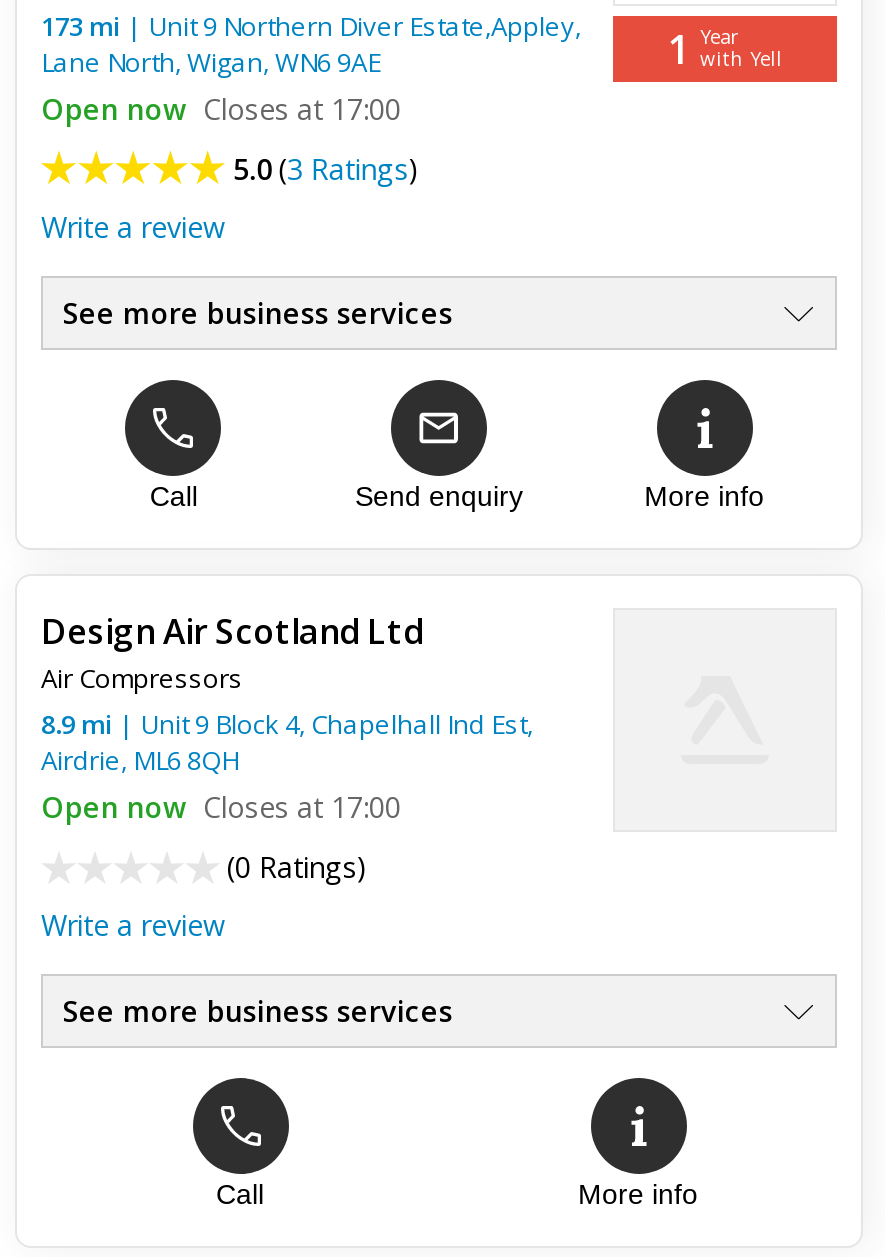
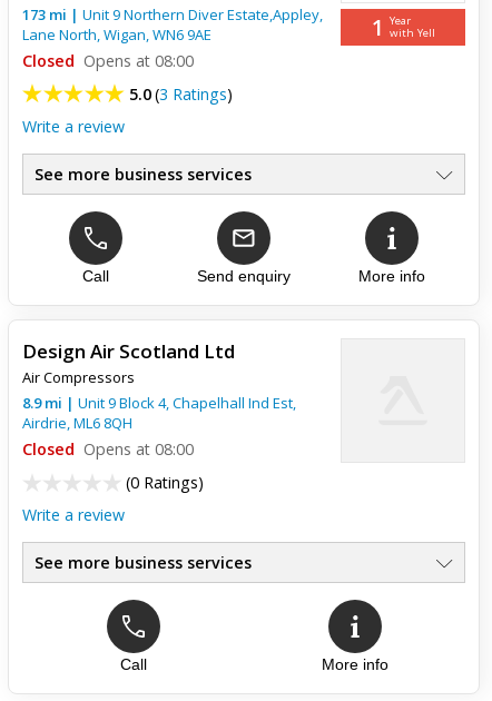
[41,90,401,128] Open now Closes at 17:00 -> [22,50,194,71] Closed Opens at 08:00
[41,788,401,826] Open now Closes at 17:00 -> [22,438,194,459] Closed Opens at 08:00

